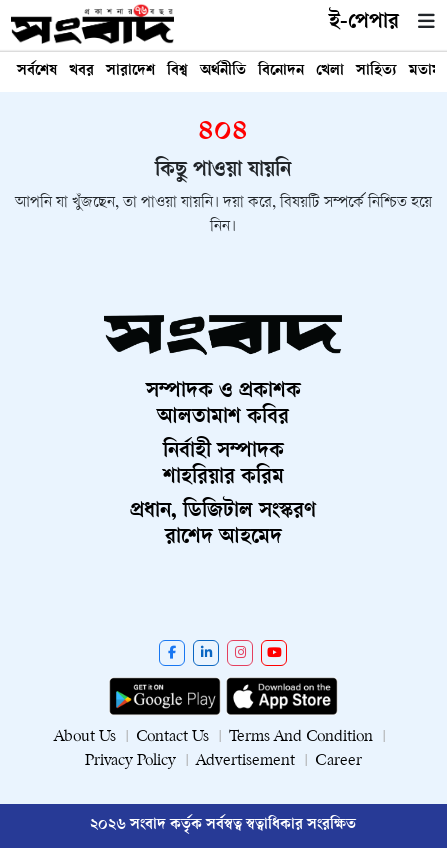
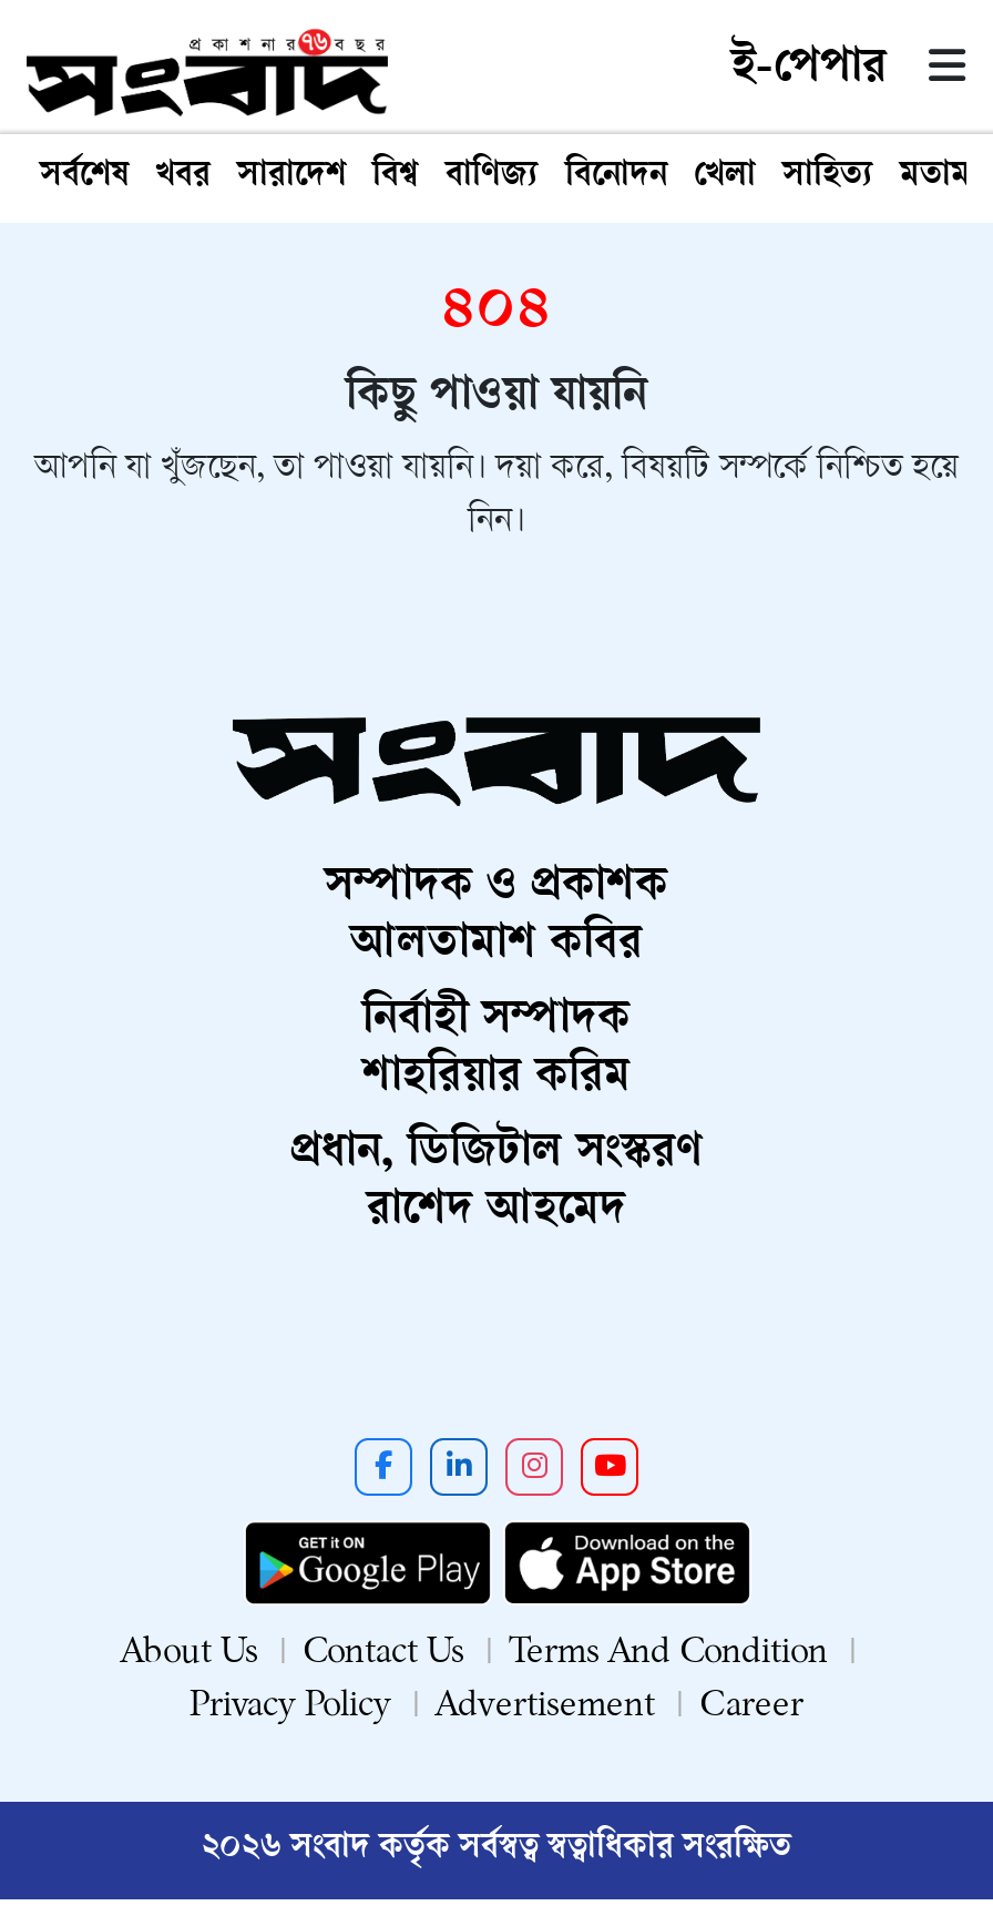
[200,63,246,80] অর্থনীতি -> [446,158,539,196] বাণিজ্য

